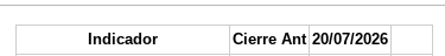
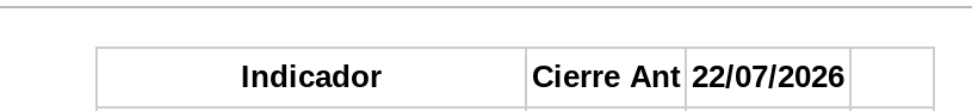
[233,30,388,48] Cierre Ant 20/07/2026 -> [532,58,844,94] Cierre Ant 22/07/2026

